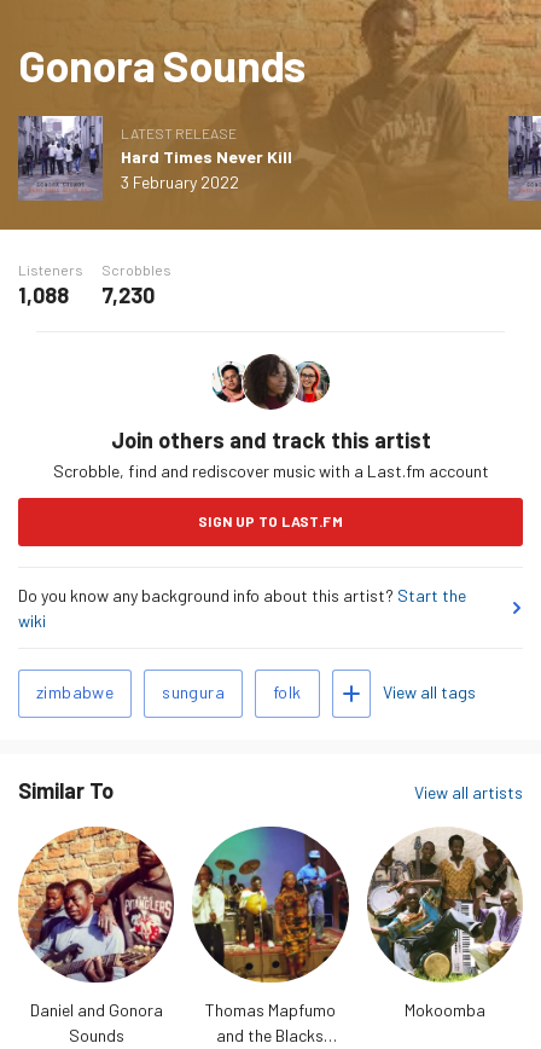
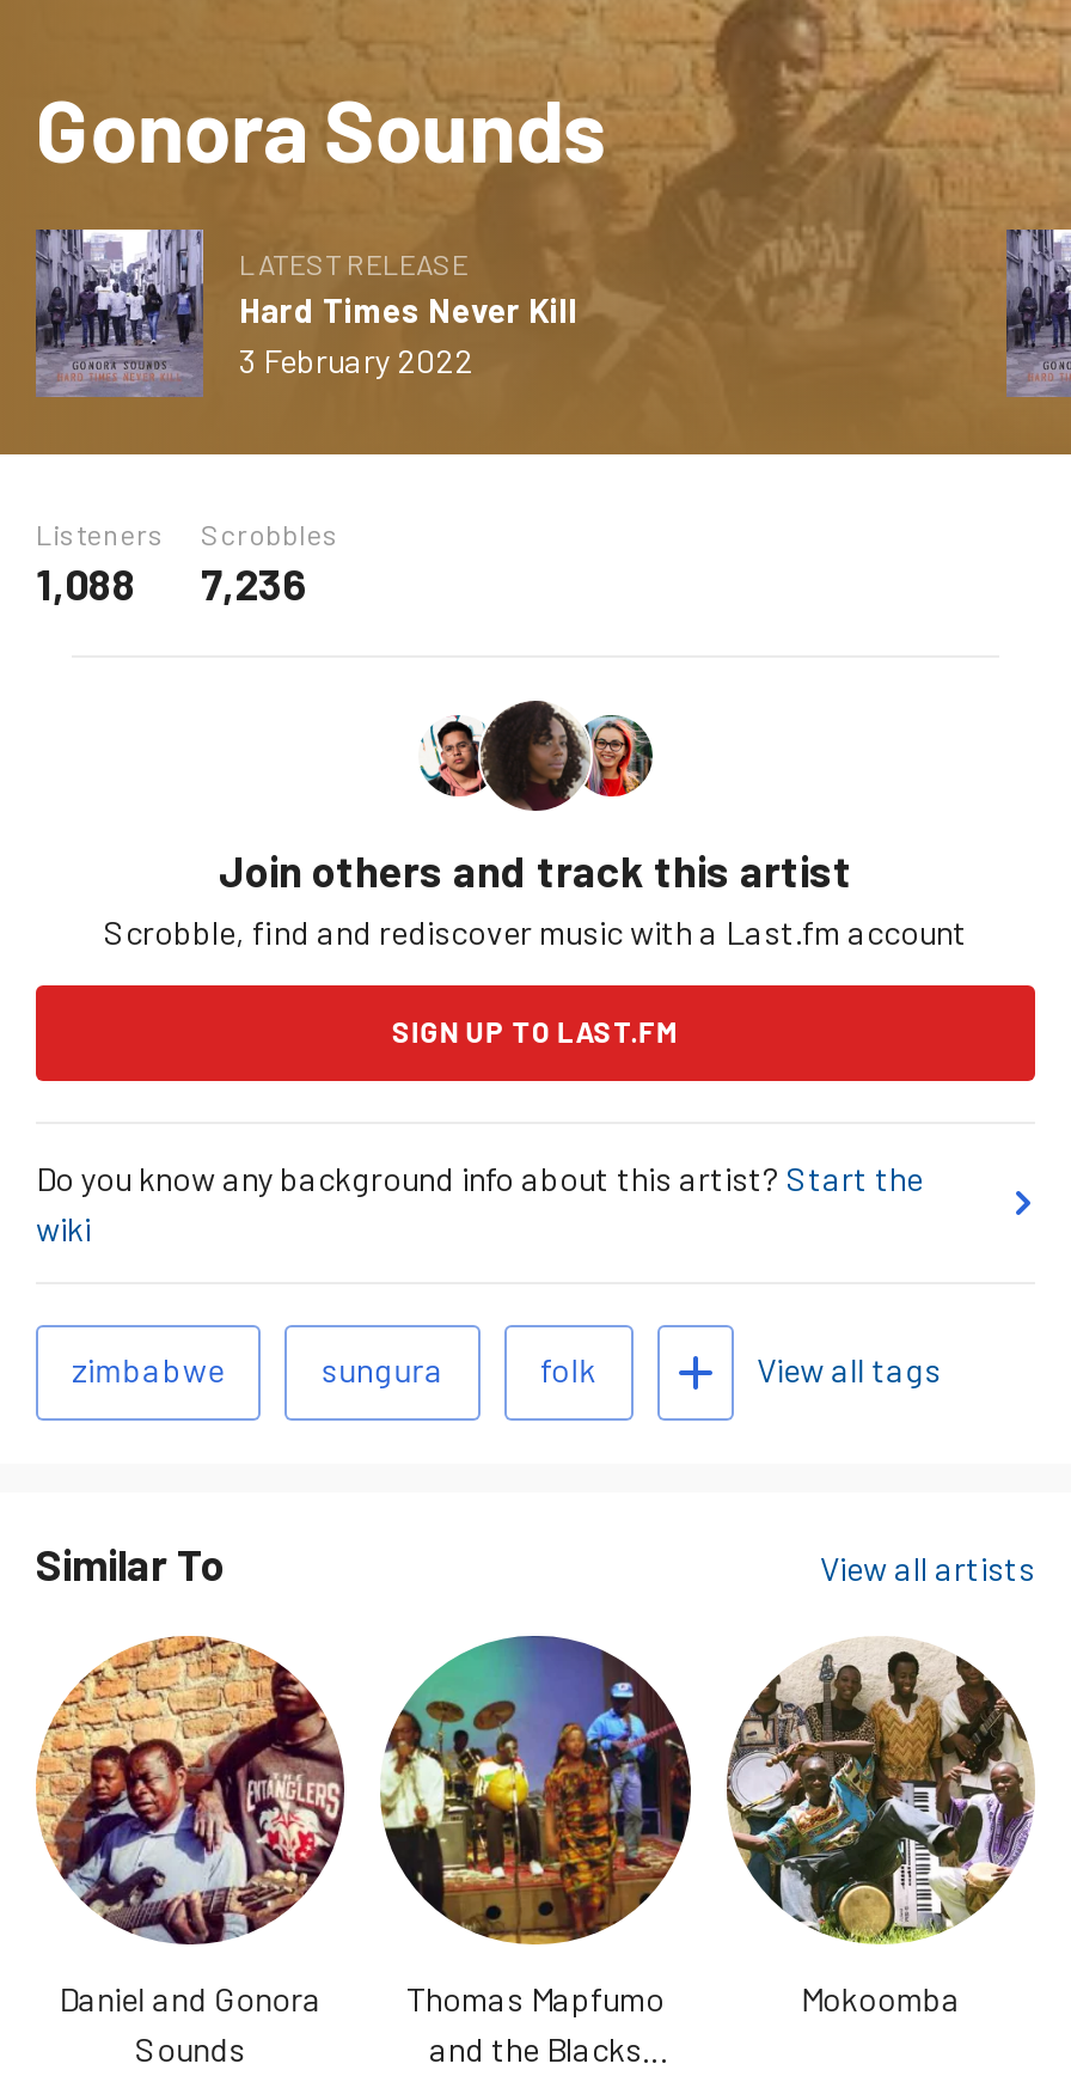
[18,282,155,308] 1,088 7,230 -> [36,557,306,610] 1,088 7,236

